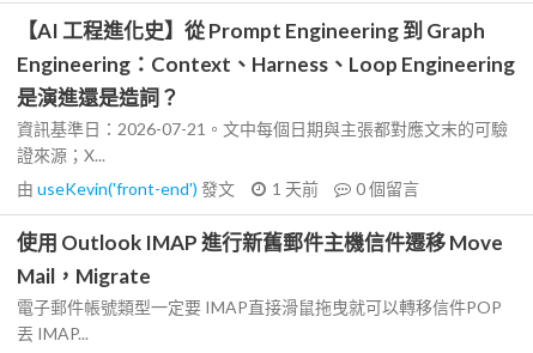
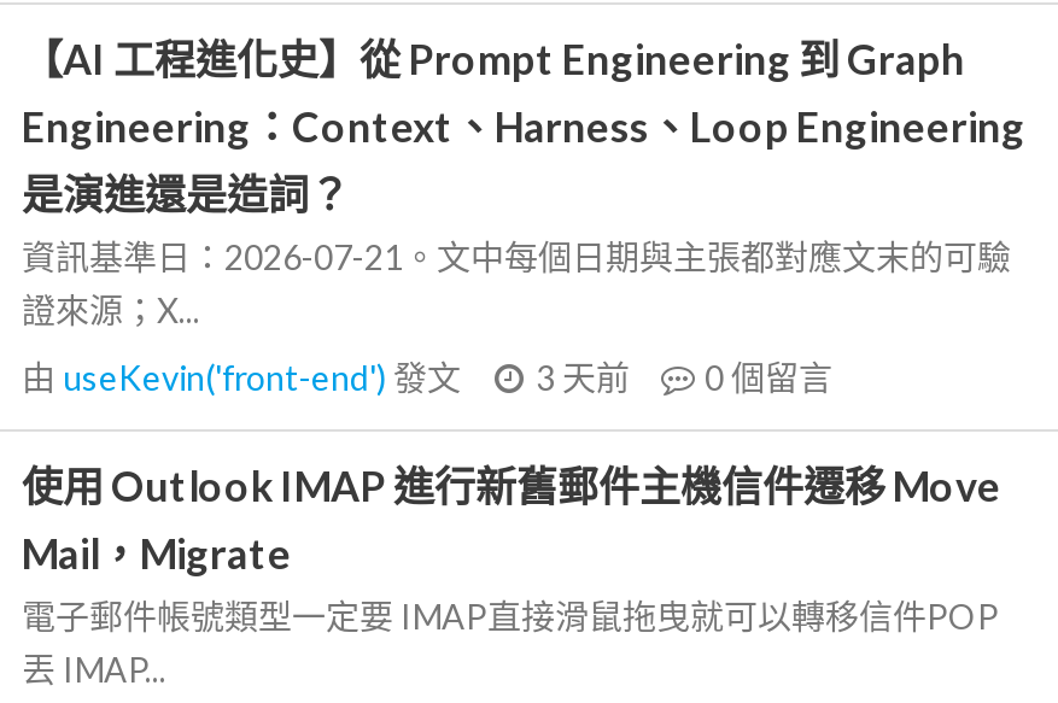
[17,178,419,199] 由useKevin('front-end')發文 1 天前 0個留言 -> [22,357,832,398] 由useKevin('front-end')發文 3 天前 0個留言

